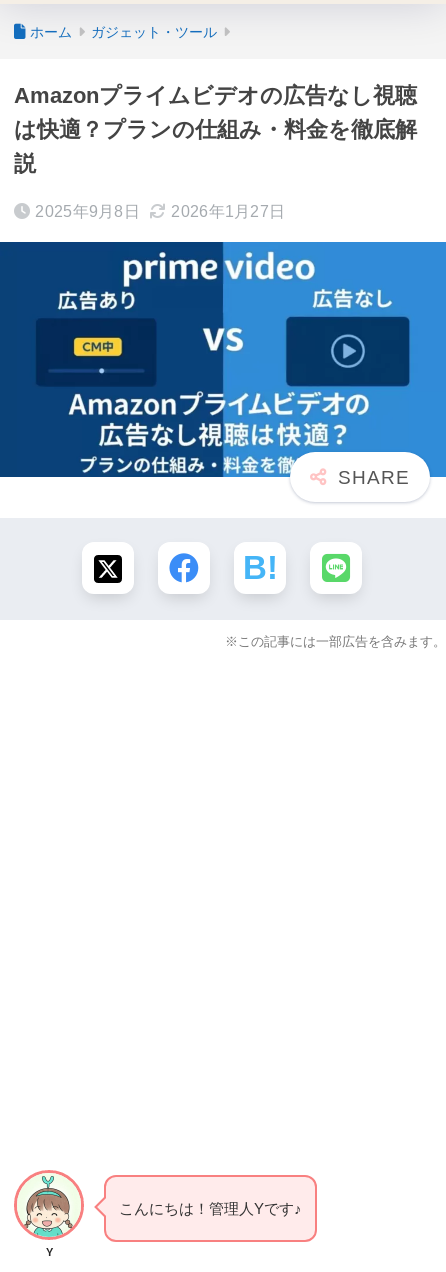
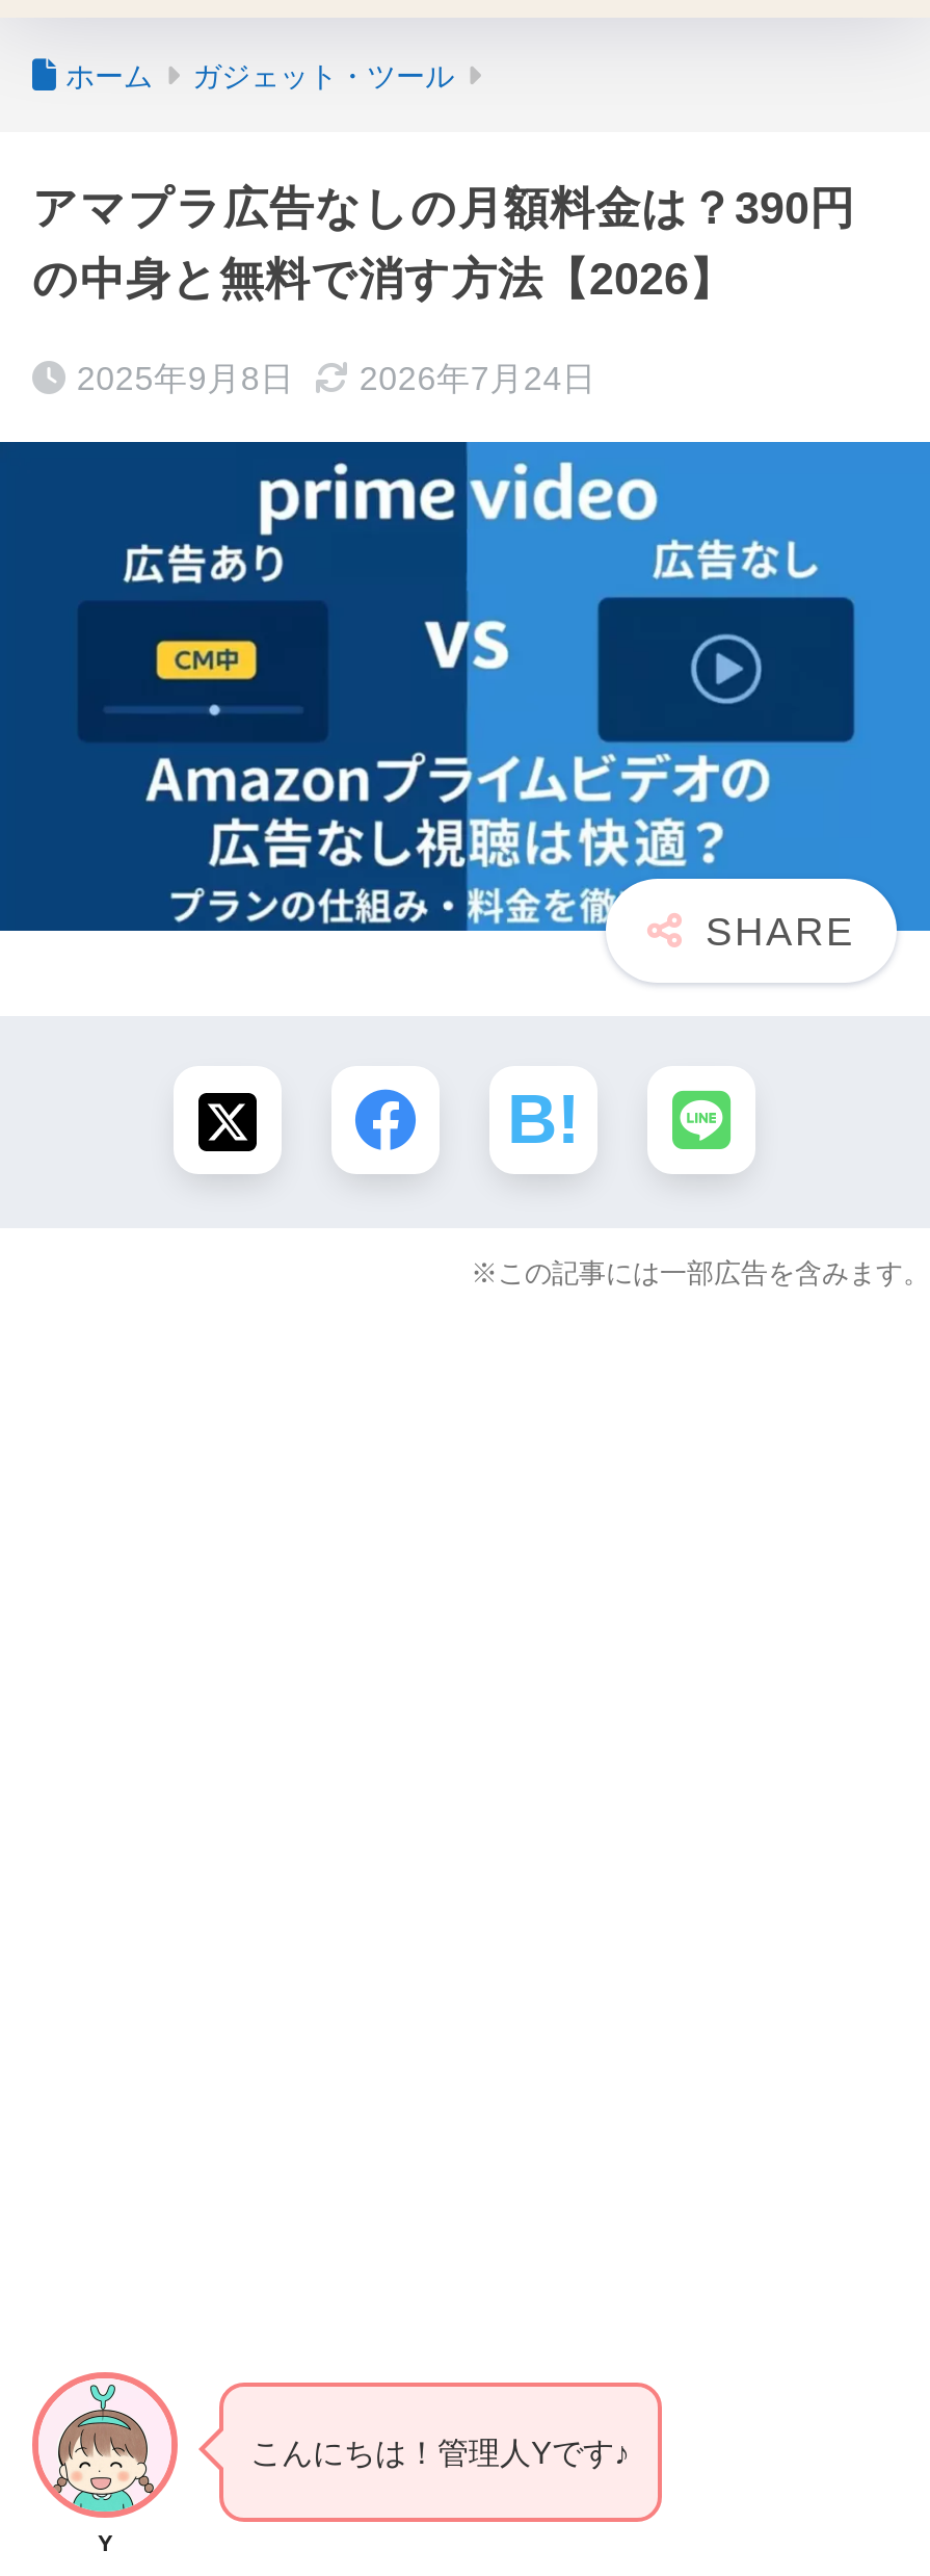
[14,83,417,176] Amazonプライムビデオの広告なし視聴 | は快適？プランの仕組み・料金を徹底解 | 説 -> [32,182,855,305] アマプラ広告なしの月額料金は？390円 | の中身と無料で消す方法【2026】
[35,203,285,220] 2025年9月8日 2026年1月27日 -> [76,361,596,396] 2025年9月8日 2026年7月24日

